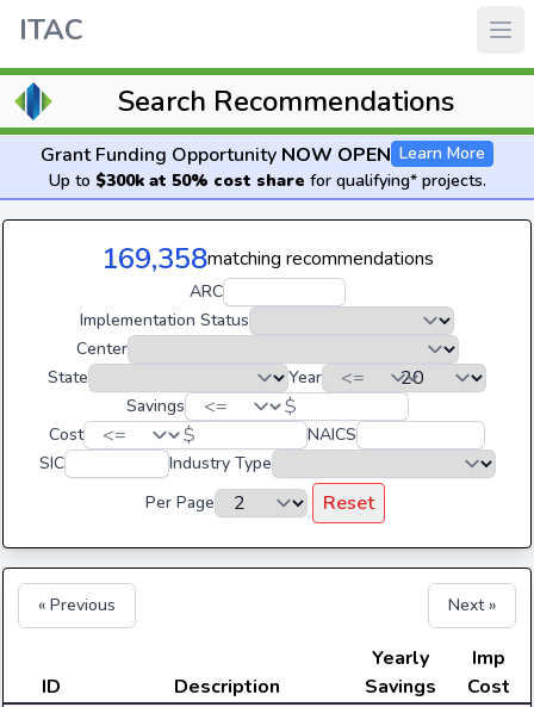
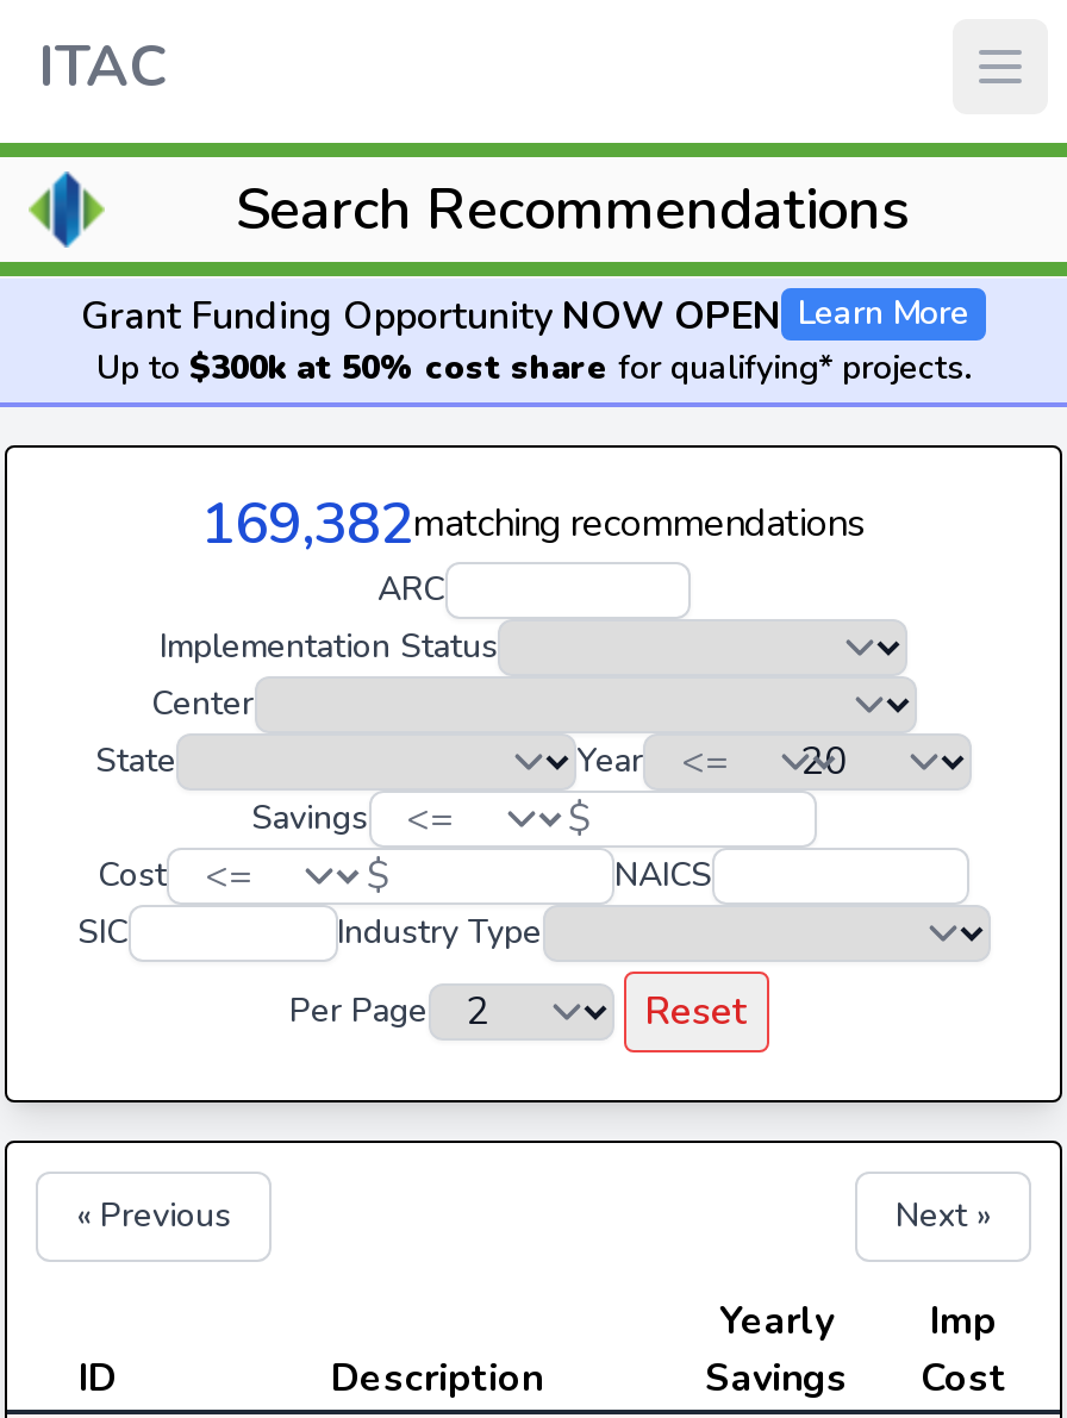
[101,240,433,278] 169,358matching recommendations -> [201,486,866,562] 169,382matching recommendations

